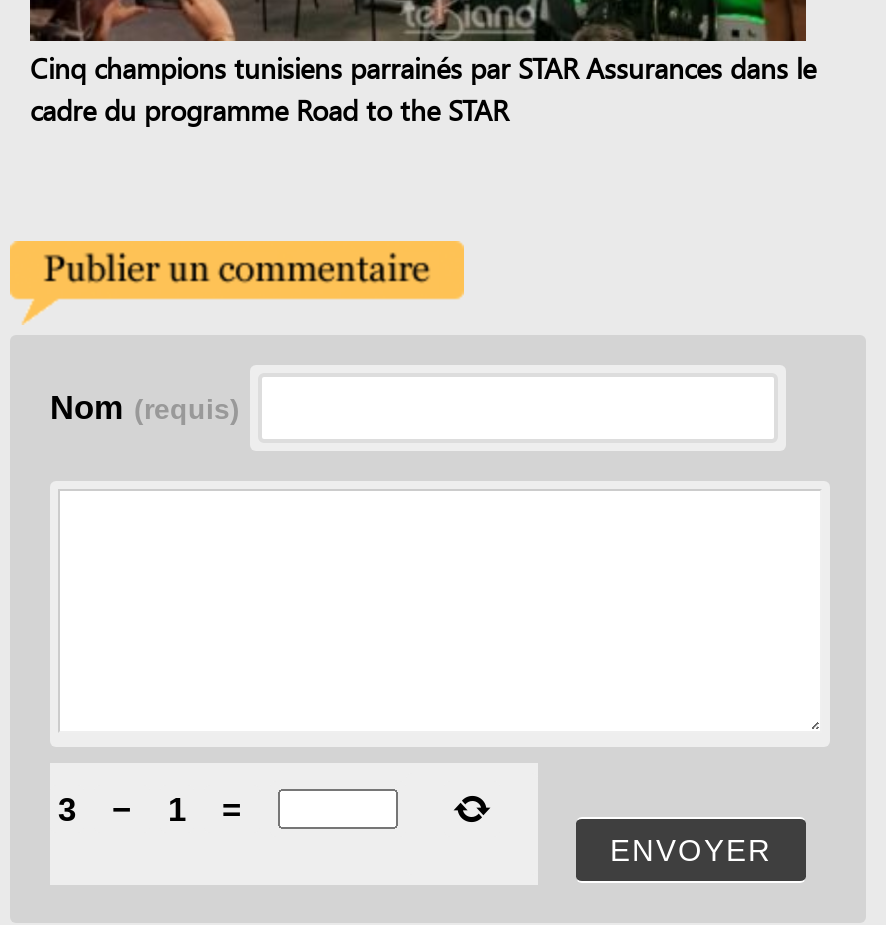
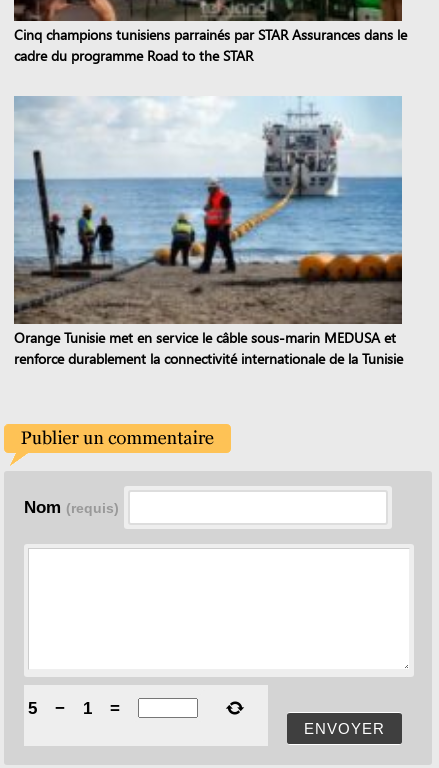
none -> [14,96,403,368] [image] | Orange Tunisie met en service le câble sous-marin MEDUSA et | renforce durablement la connectivité internationale de la Tunisie
[58,791,76,827] 3 -> [28,699,37,717] 5

